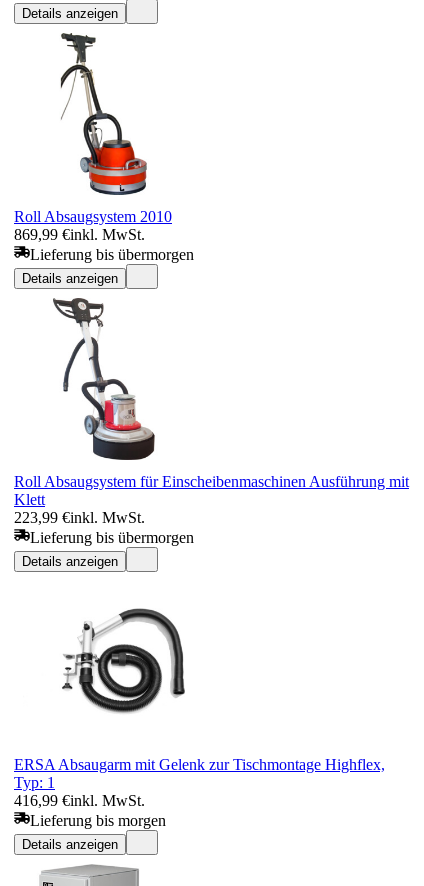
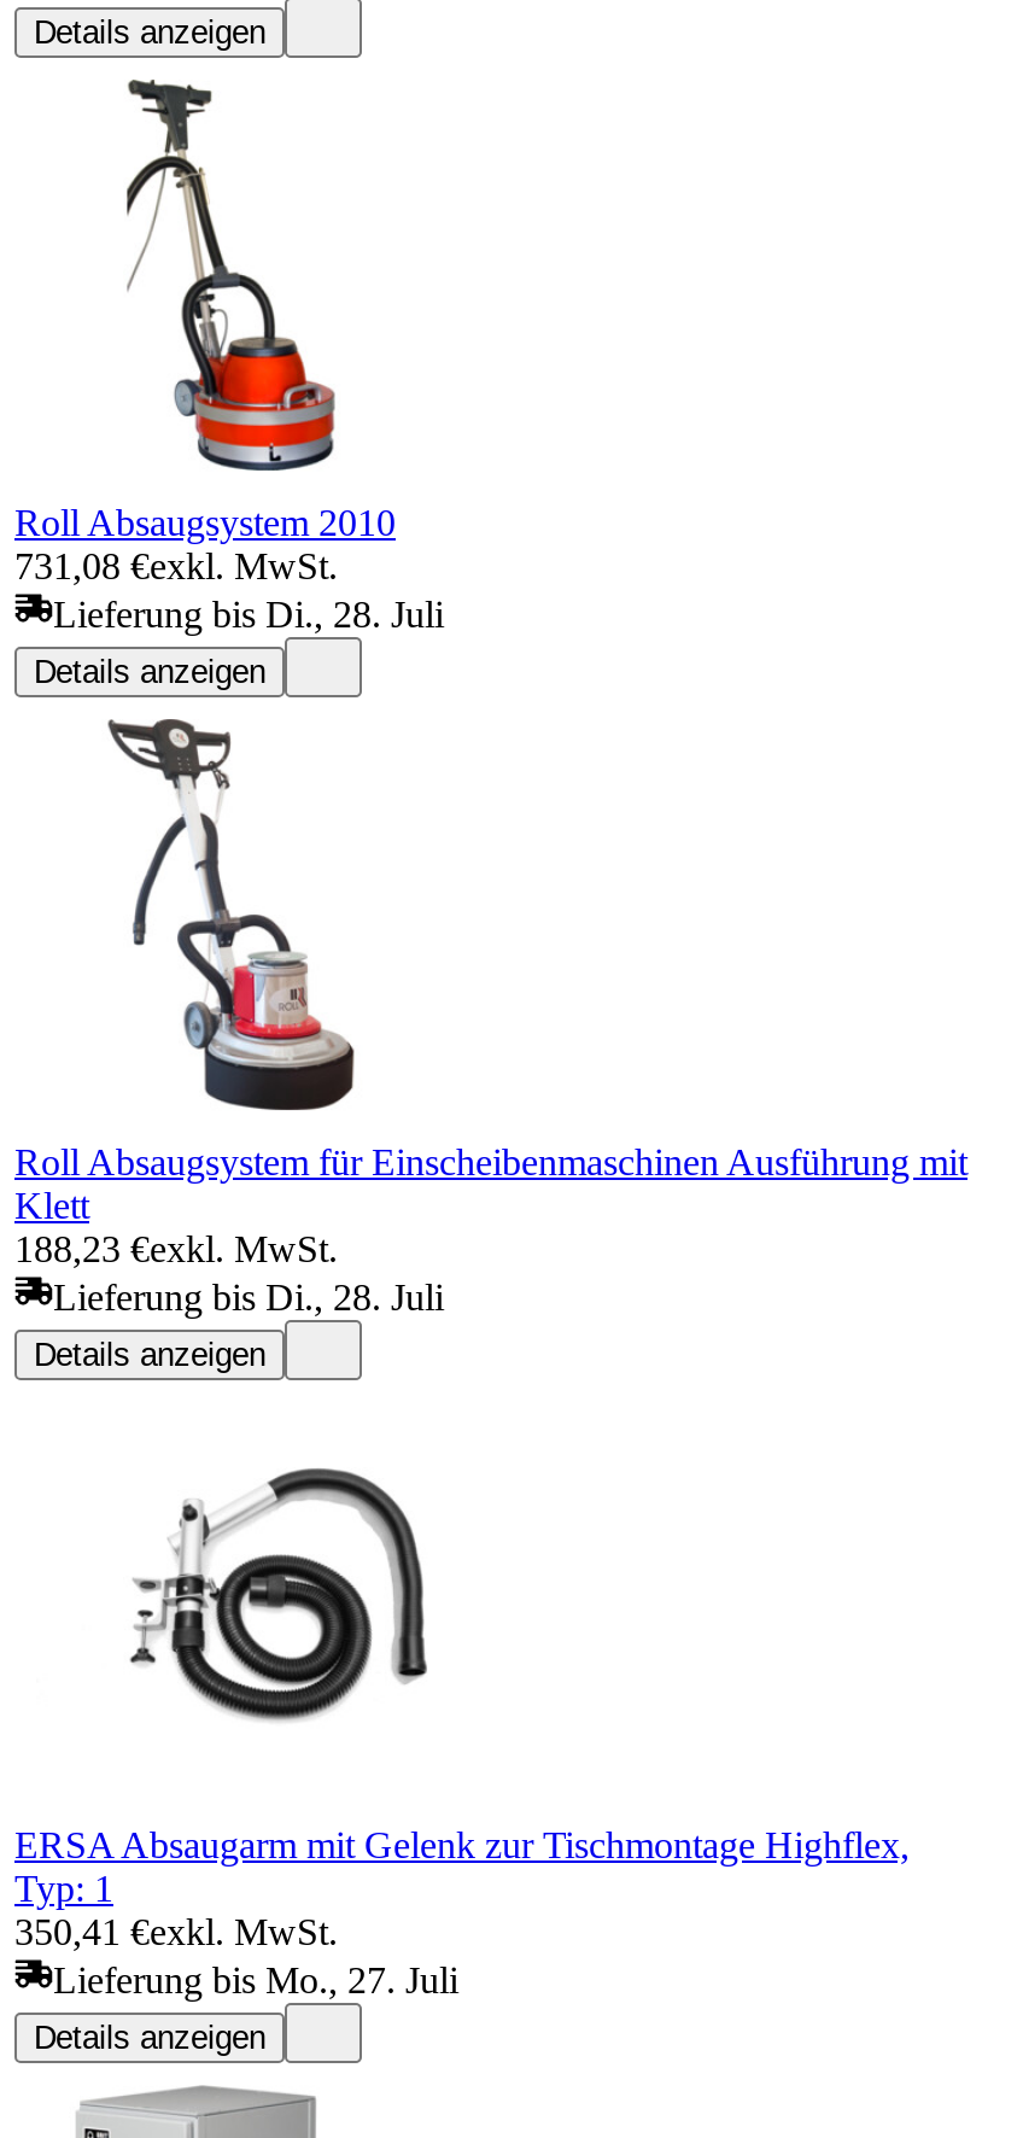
[14,226,194,263] 869,99 €inkl. MwSt. | Lieferung bis übermorgen -> [14,545,444,634] 731,08 €exkl. MwSt. | Lieferung bis Di., 28. Juli
[14,509,194,546] 223,99 €inkl. MwSt. | Lieferung bis übermorgen -> [14,1228,444,1317] 188,23 €exkl. MwSt. | Lieferung bis Di., 28. Juli
[14,792,166,829] 416,99 €inkl. MwSt. | Lieferung bis morgen -> [14,1911,458,2000] 350,41 €exkl. MwSt. | Lieferung bis Mo., 27. Juli

